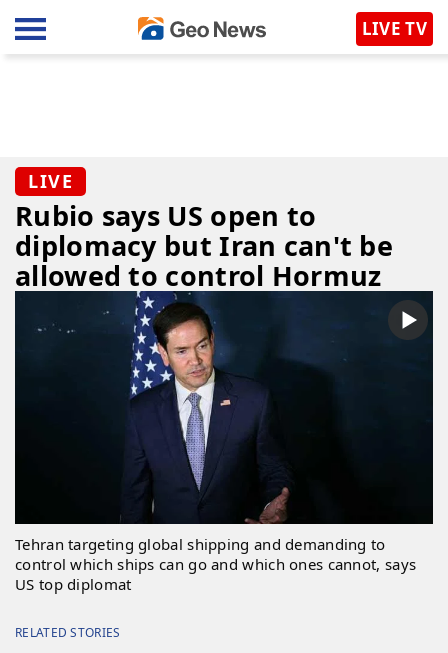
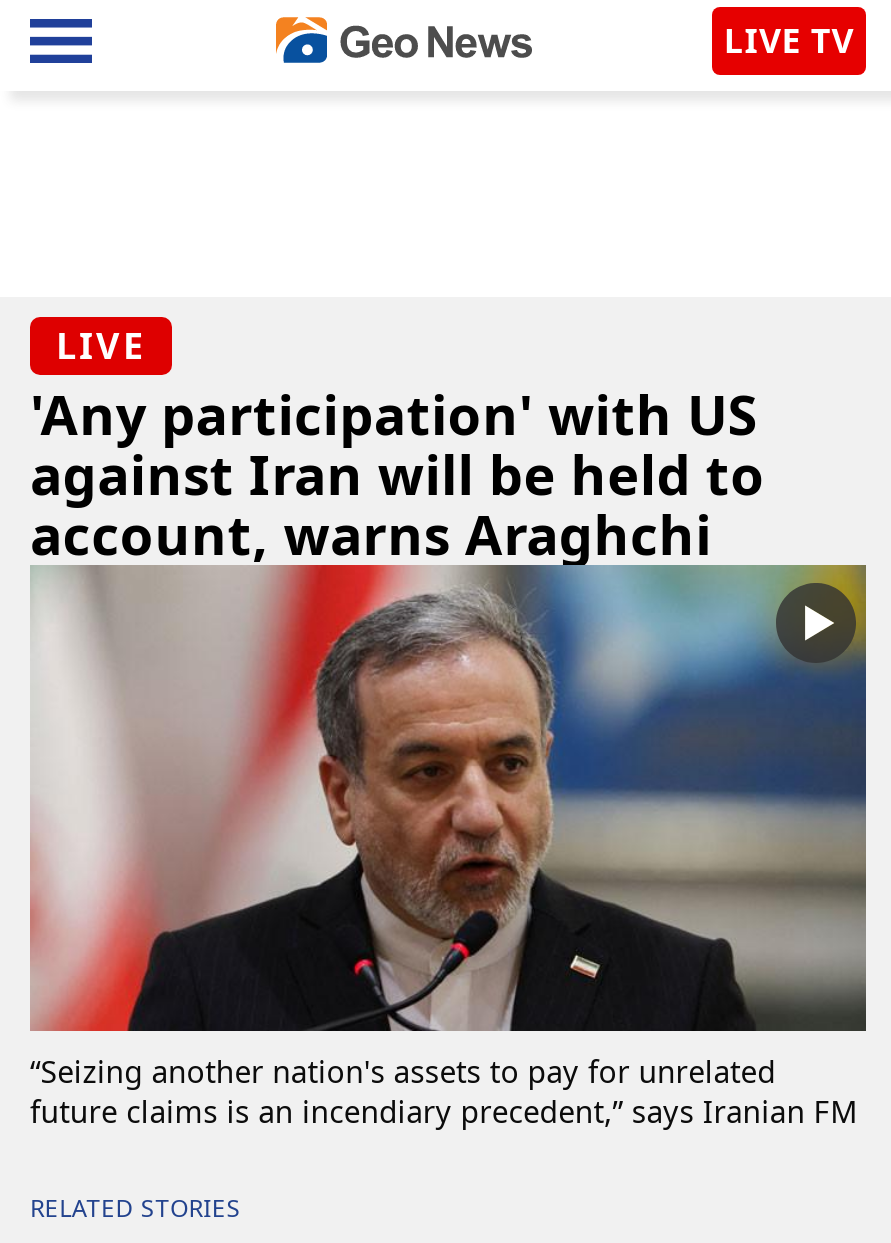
[14,197,434,525] [image] | Rubio says US open to | diplomacy but Iran can't be | allowed to control Hormuz -> [30,377,868,1031] [image] | 'Any participation' with US | against Iran will be held to | account, warns Araghchi
[15,534,416,594] Tehran targeting global shipping and demanding to | control which ships can go and which ones cannot, says | US top diplomat -> [30,1051,859,1131] “Seizing another nation's assets to pay for unrelated | future claims is an incendiary precedent,” says Iranian FM

